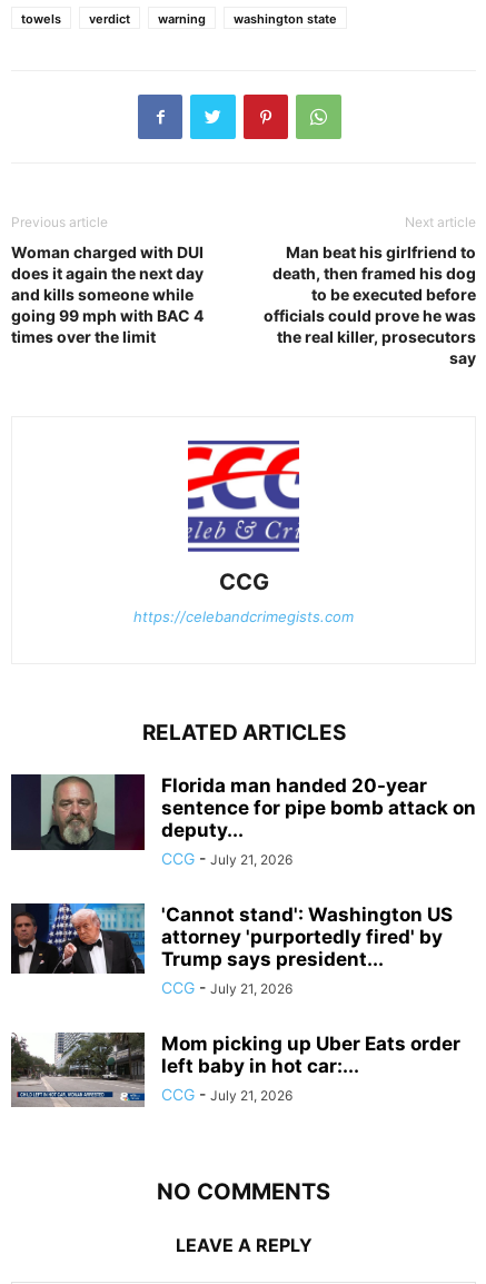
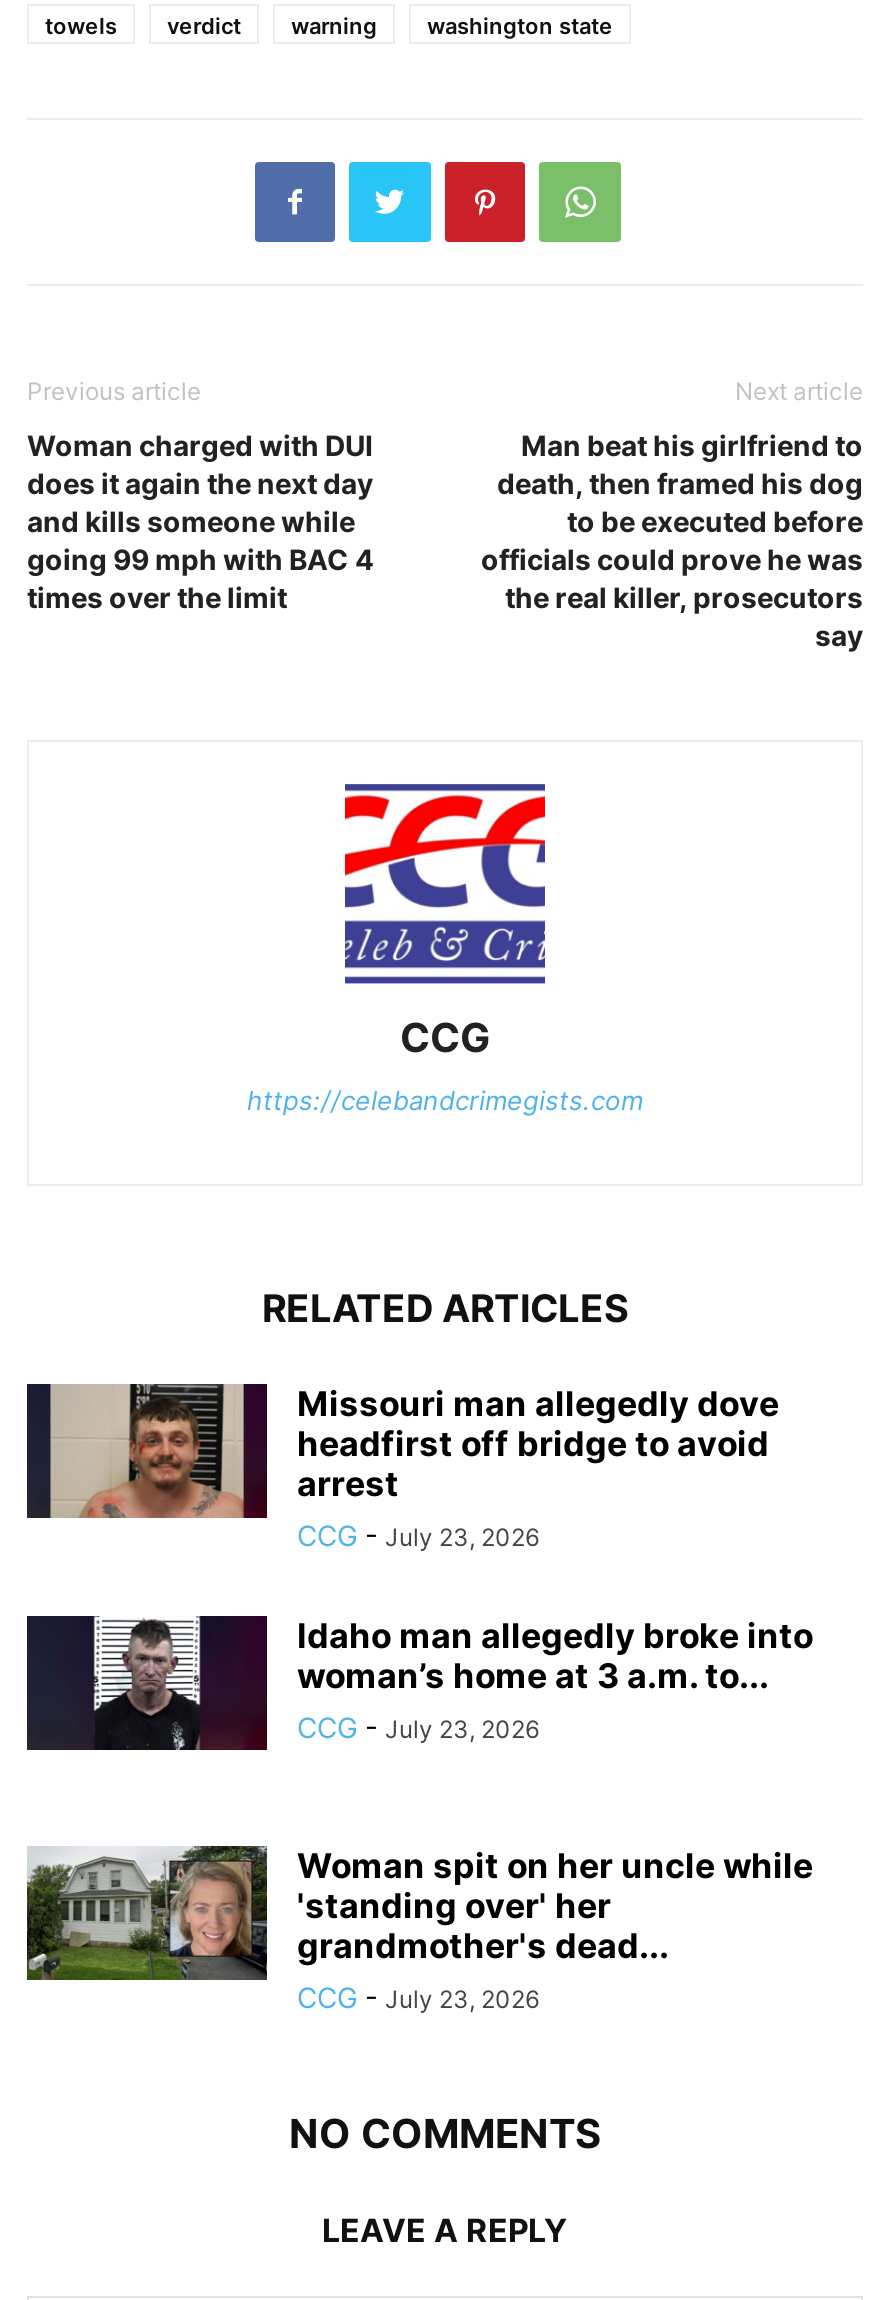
[24,773,476,868] [image] | Florida man handed 20-year | sentence for pipe bomb attack on | deputy... | CCG - July 21, 2026 -> [49,1384,779,1552] [image] | Missouri man allegedly dove | headfirst off bridge to avoid | arrest | CCG - July 23, 2026
[11,902,453,997] [image] | 'Cannot stand': Washington US | attorney 'purportedly fired' by | Trump says president... | CCG - July 21, 2026 -> [25,1614,813,1752] [image] | Idaho man allegedly broke into | woman’s home at 3 a.m. to... | CCG - July 23, 2026
[10,1032,460,1107] [image] | Mom picking up Uber Eats order | left baby in hot car:... | CCG - July 21, 2026 -> [25,1846,813,2014] [image] | Woman spit on her uncle while | 'standing over' her | grandmother's dead... | CCG - July 23, 2026

